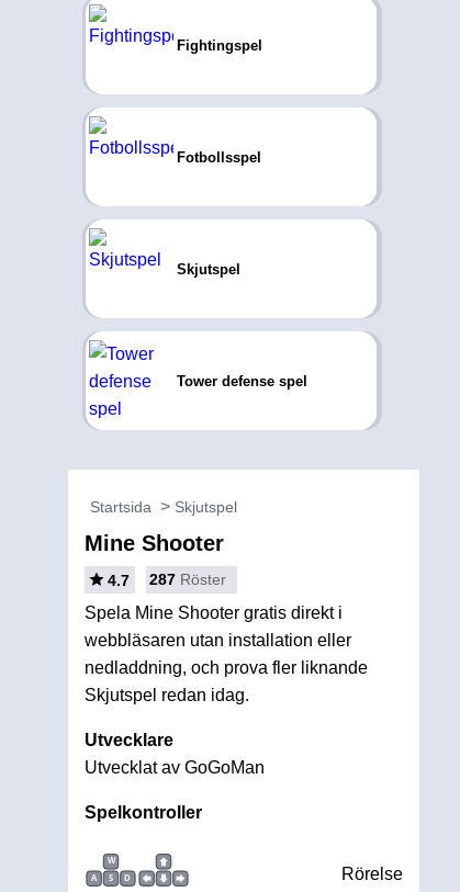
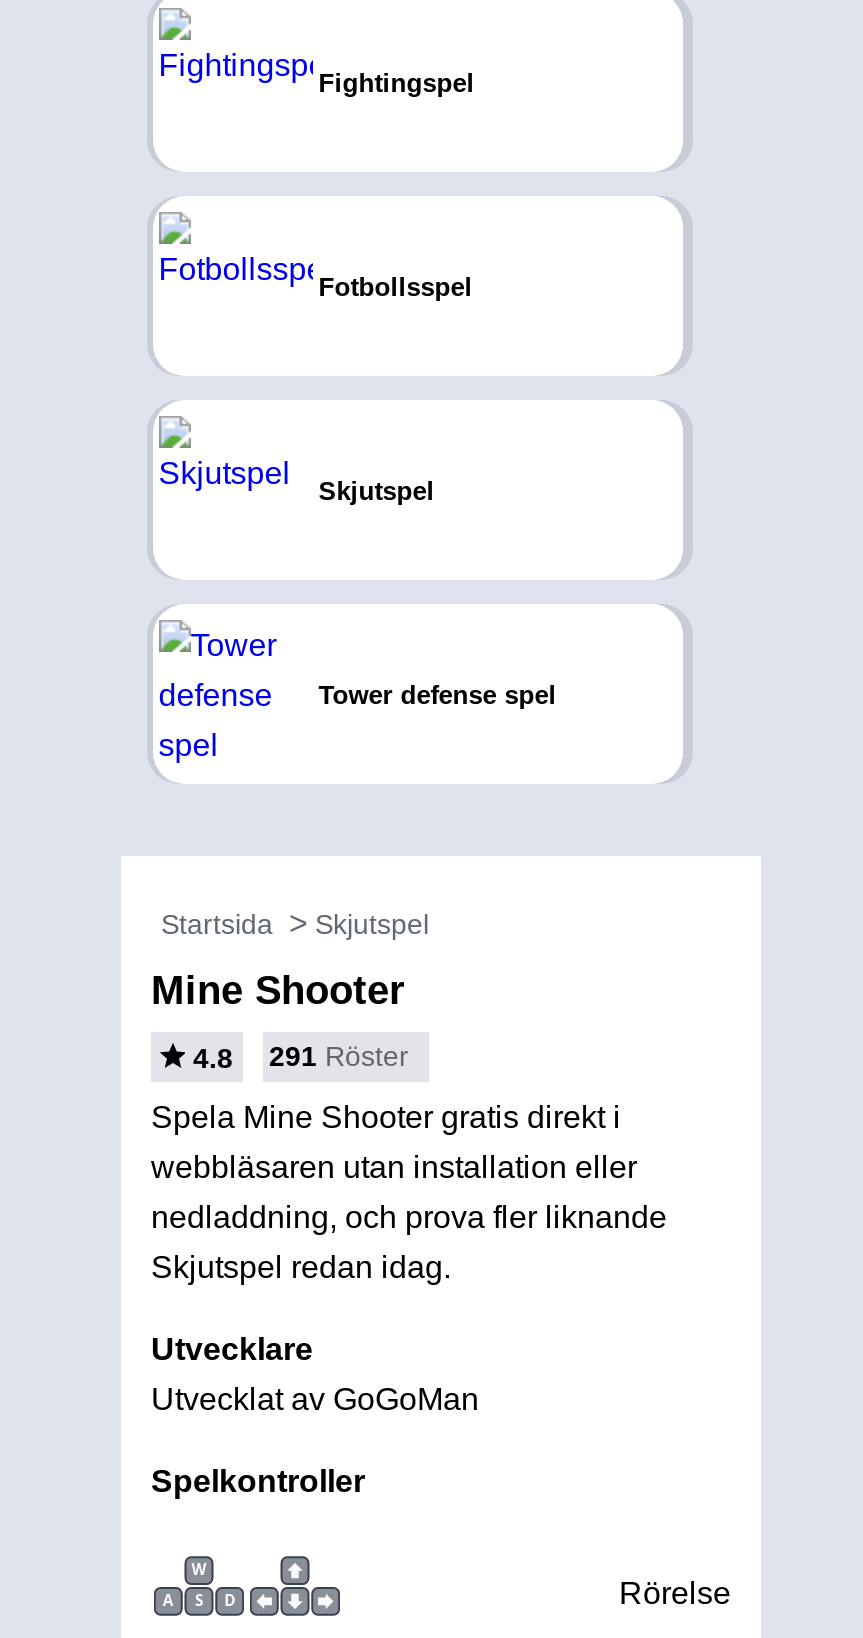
[108,572,130,589] 4.7 -> [193,1042,233,1074] 4.8
[149,571,226,588] 287 Röster -> [269,1040,409,1072] 291 Röster

